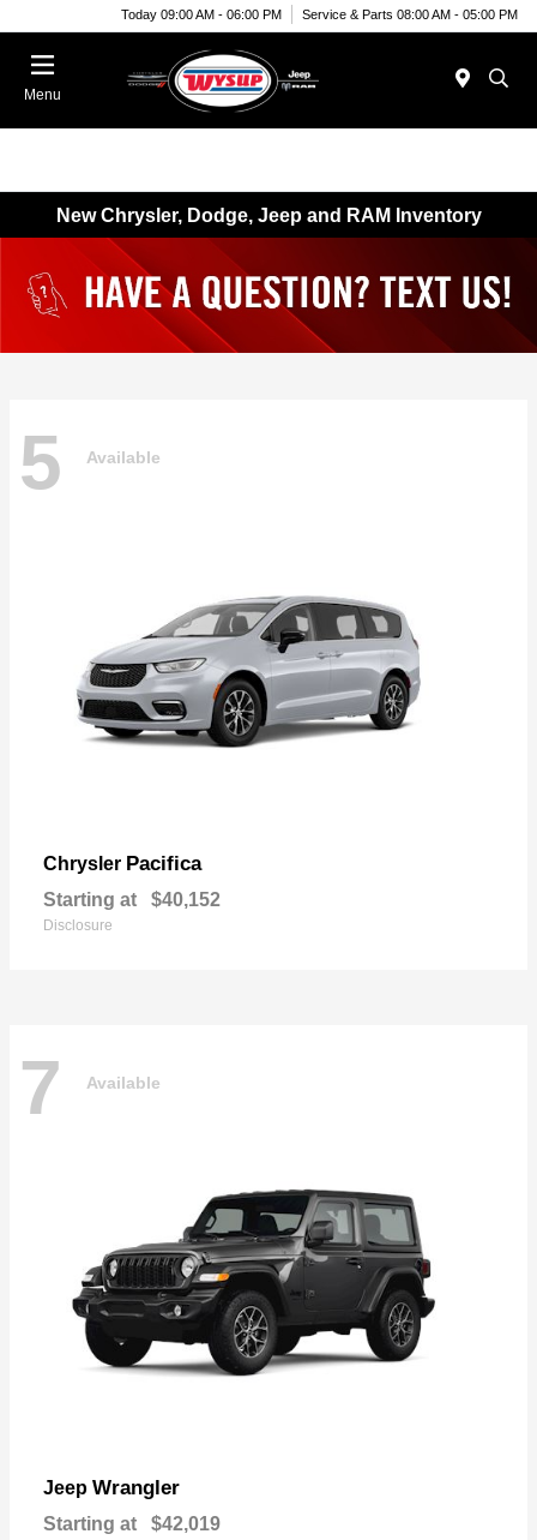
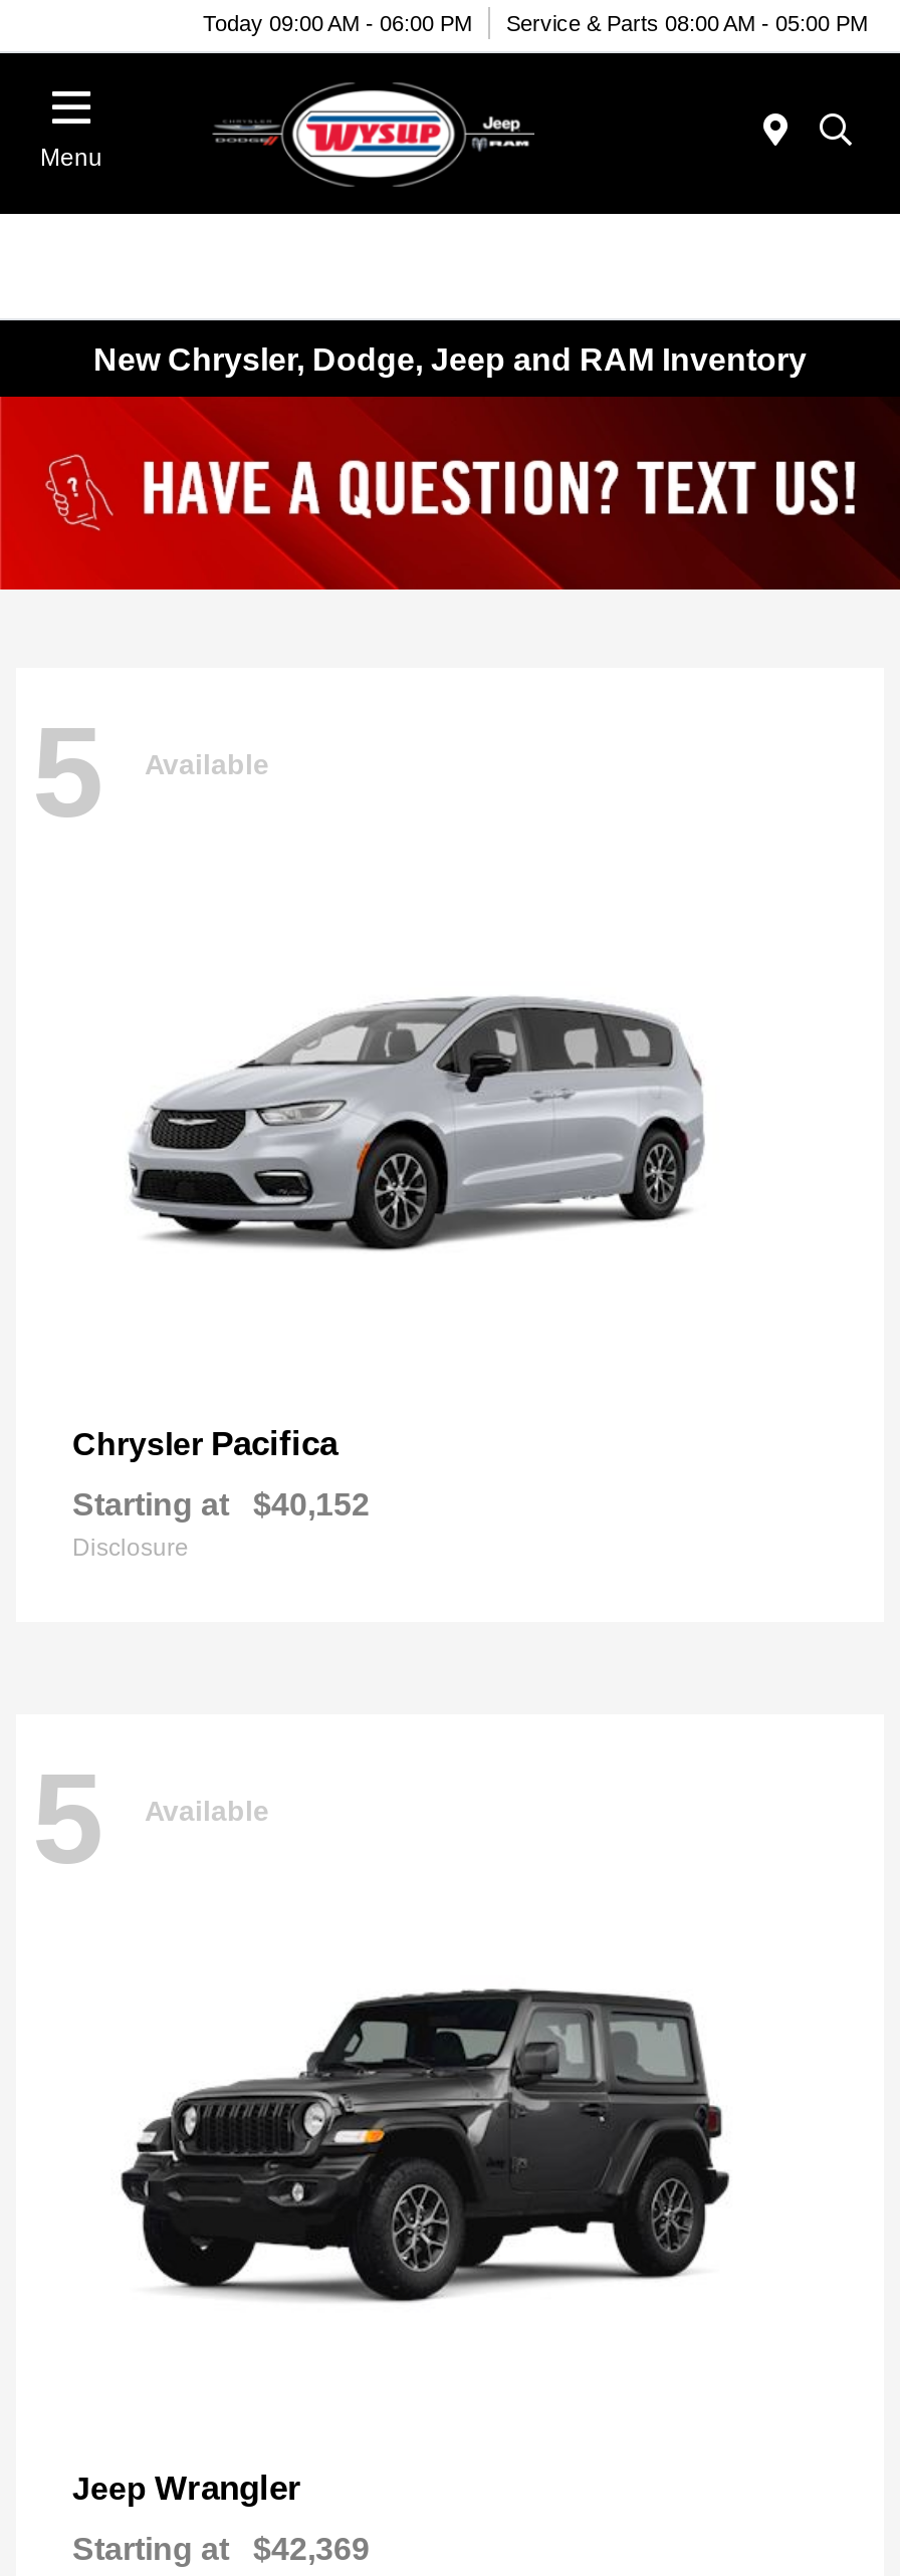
[19,1044,161,1131] 7 Available -> [32,1746,269,1891] 5 Available
[43,1514,221,1534] Starting at $42,019 -> [72,2532,370,2567] Starting at $42,369

